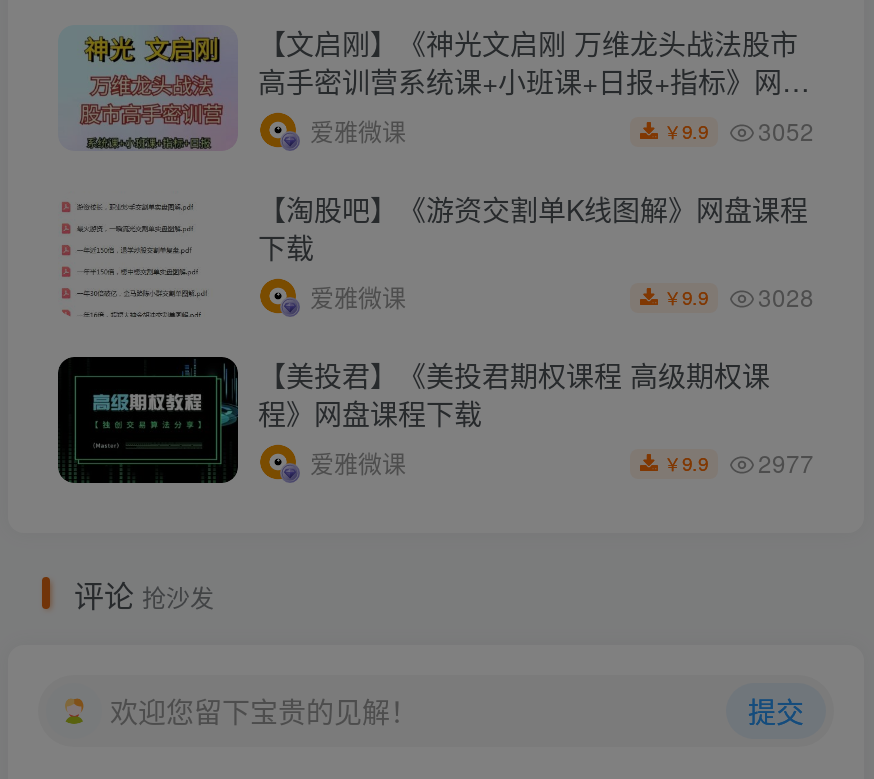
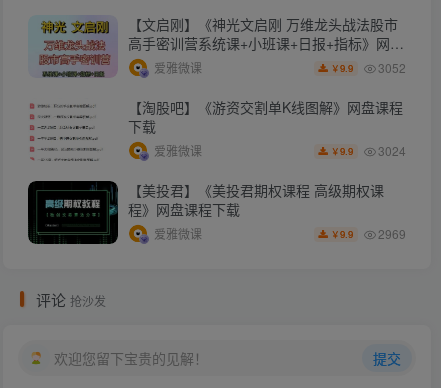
[664,279,814,313] ￥9.9 3028 -> [331,142,406,159] ￥9.9 3024
[664,445,814,479] ￥9.9 2977 -> [331,225,406,242] ￥9.9 2969

